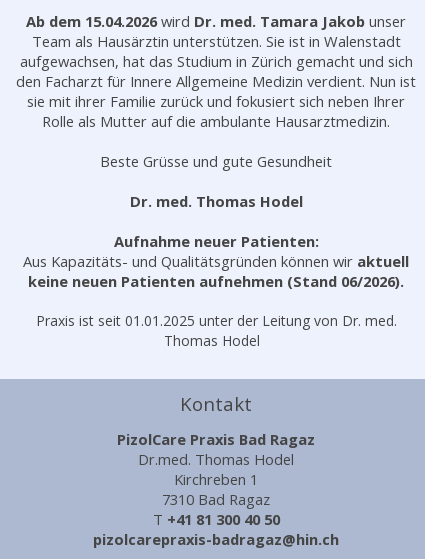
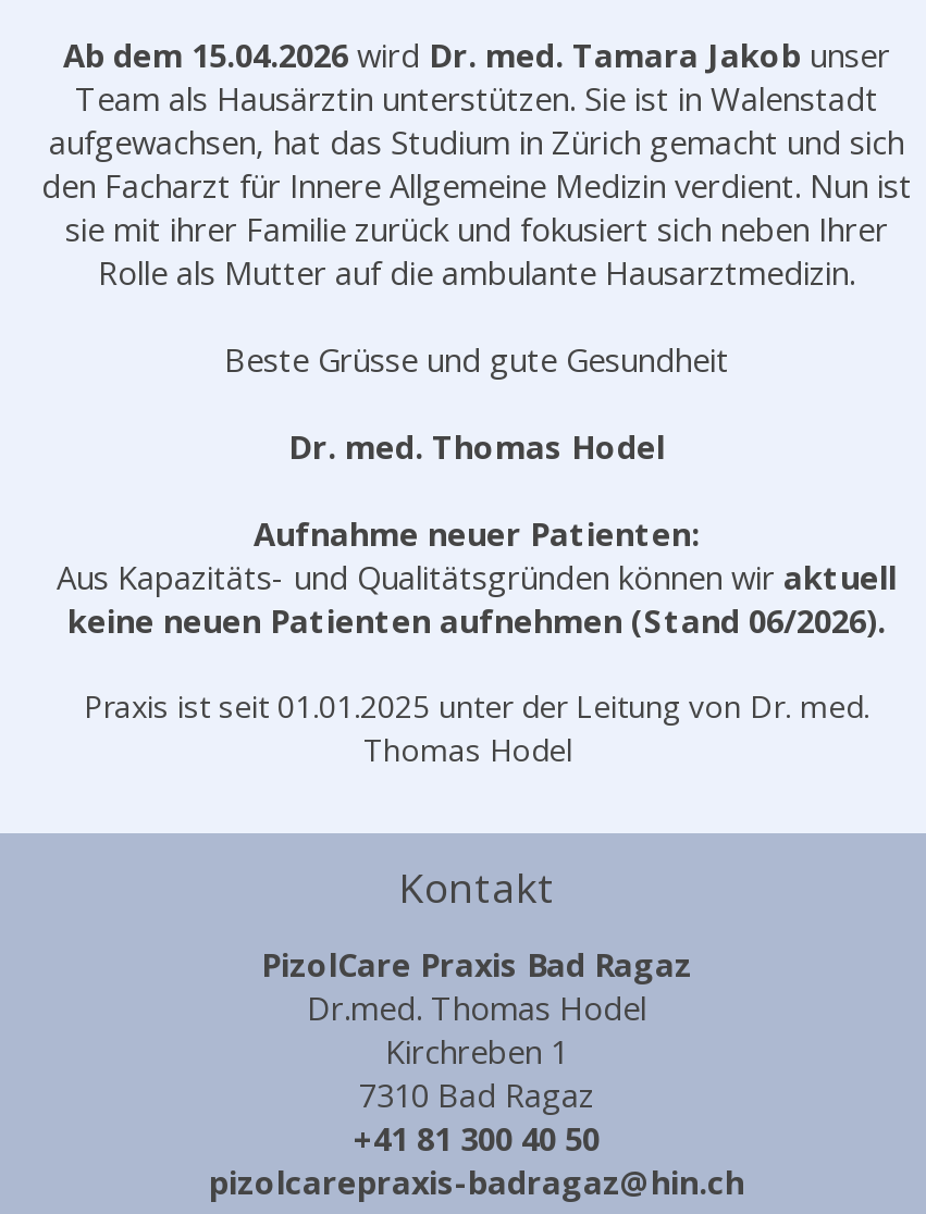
[152,509,279,529] T +41 81 300 40 50 -> [354,1116,600,1159] +41 81 300 40 50

